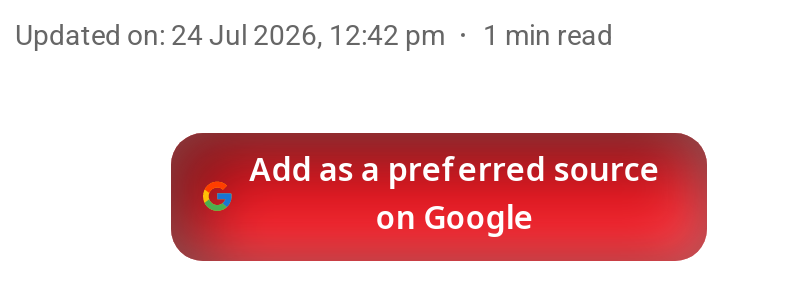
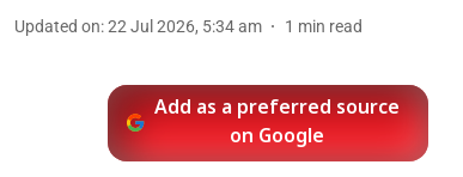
[15,20,445,52] Updated on: 24 Jul 2026, 12:42 pm -> [14,17,262,36] Updated on: 22 Jul 2026, 5:34 am

